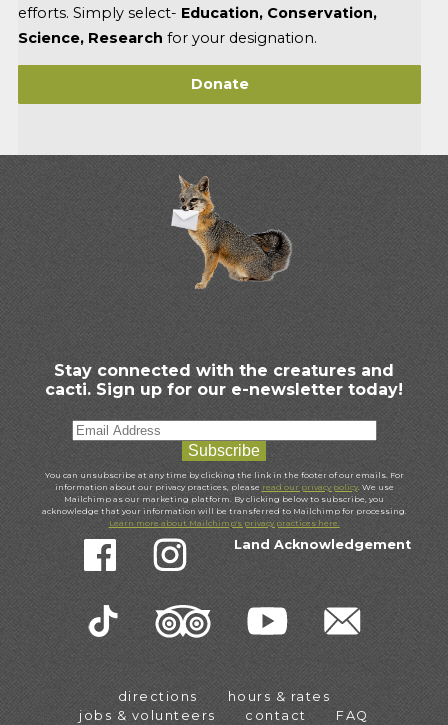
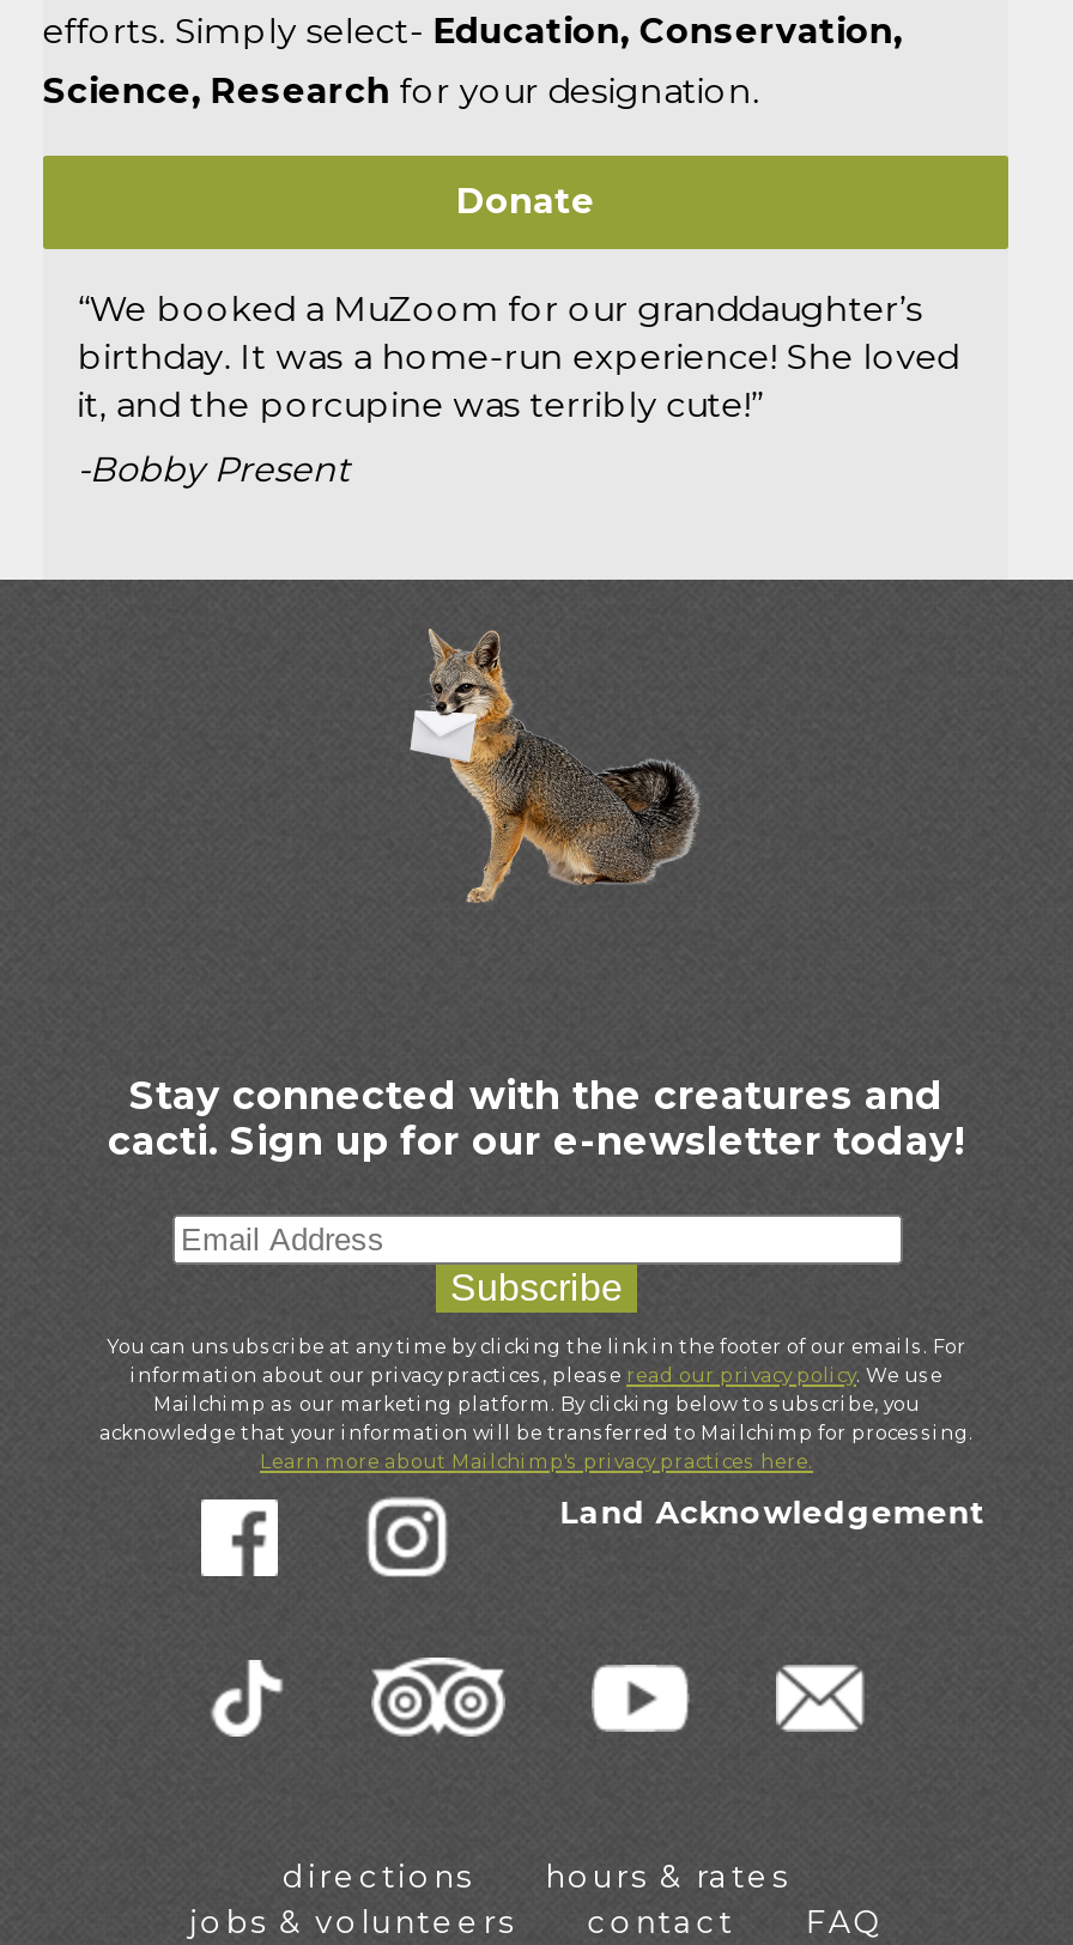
none -> [77,287,959,491] “We booked a MuZoom for our granddaughter’s | birthday. It was a home-run experience! She loved | it, and the porcupine was terribly cute!” | -Bobby Present

